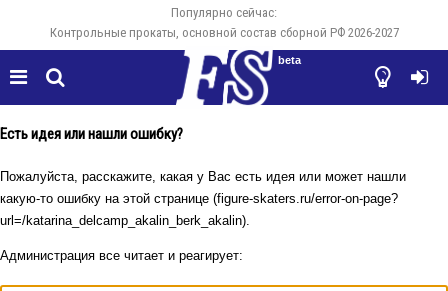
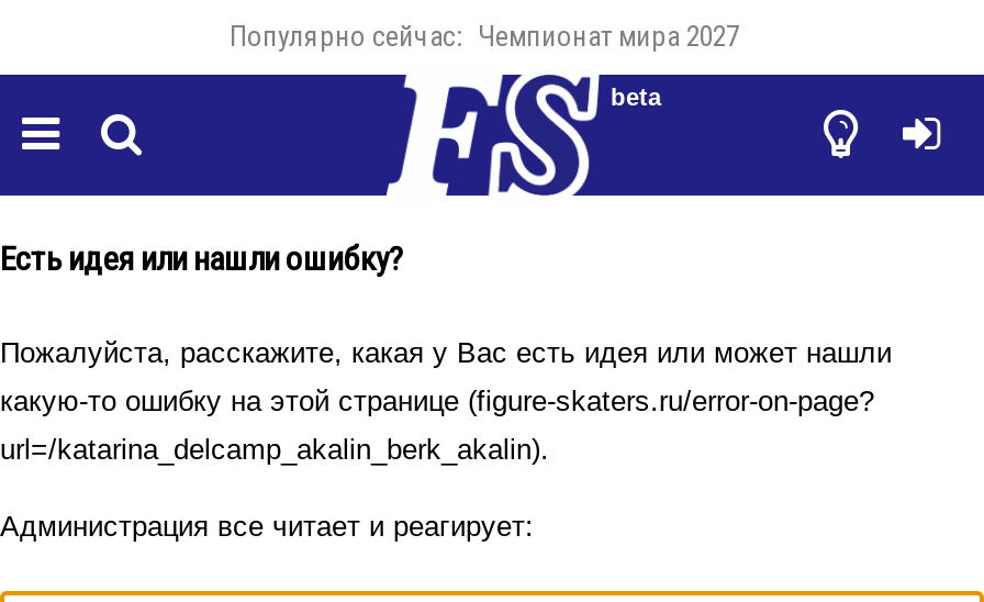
[49,5,398,40] Популярно сейчас: | Контрольные прокаты, основной состав сборной РФ 2026-2027 -> [230,20,739,53] Популярно сейчас: Чемпионат мира 2027

